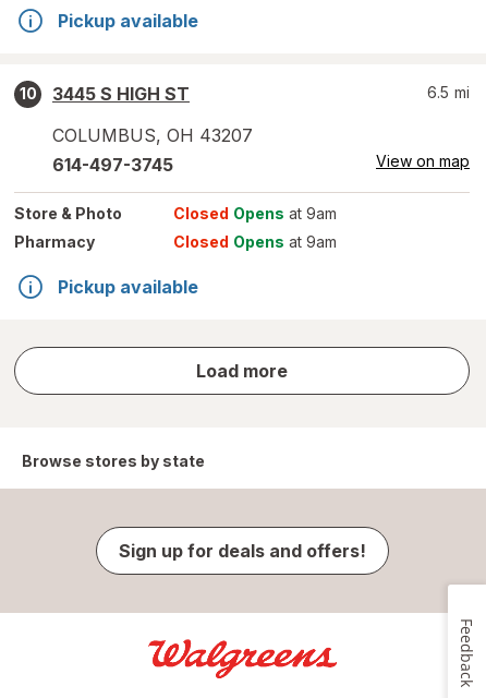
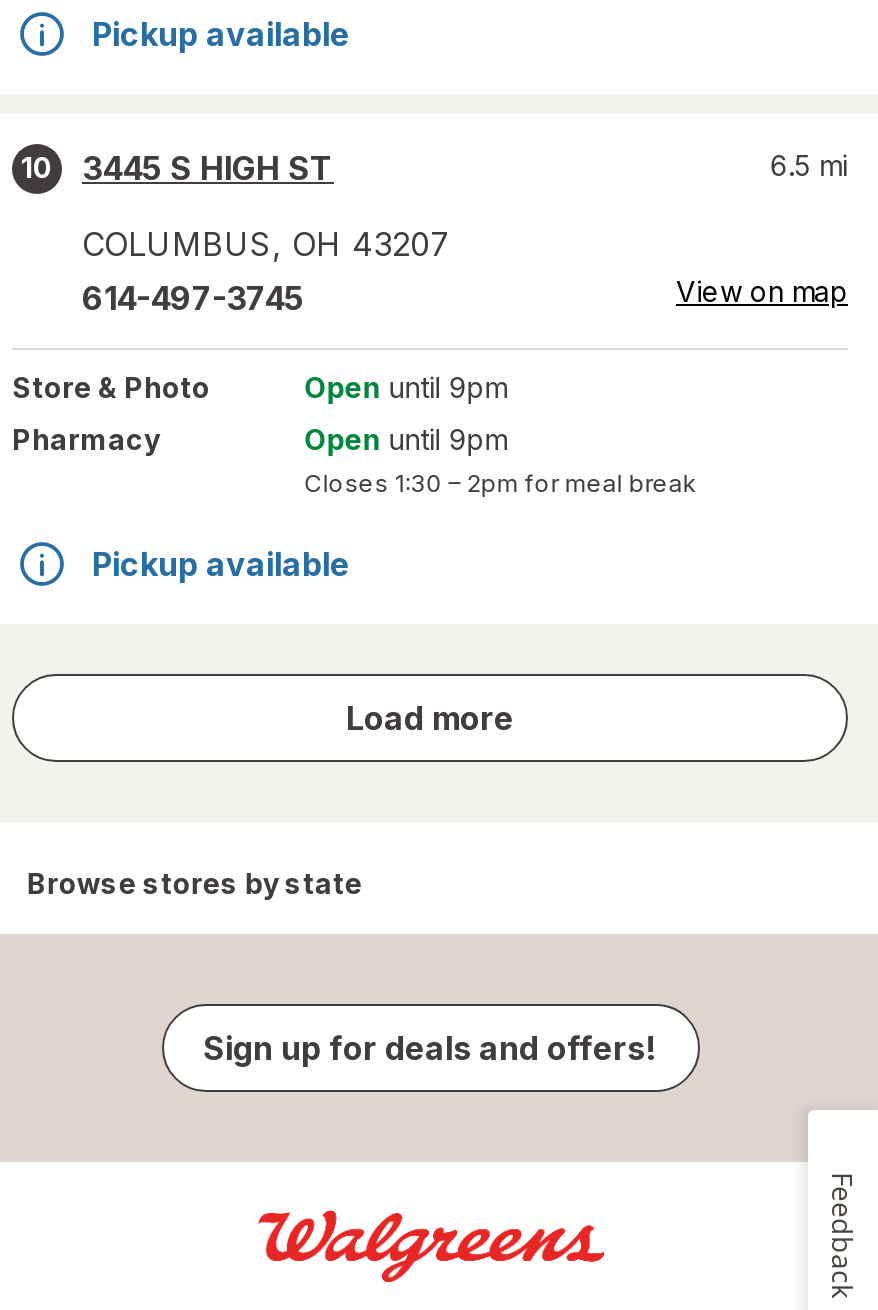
[174,204,337,222] Closed Opens at 9am -> [305,370,507,404] Open until 9pm
[174,232,337,251] Closed Opens at 9am -> [305,422,697,498] Open until 9pm | Closes 1:30 – 2pm for meal break

